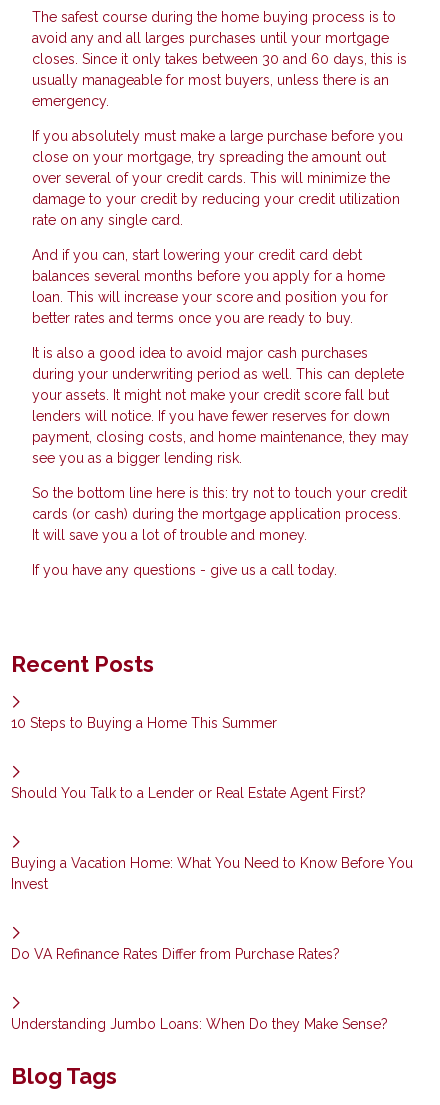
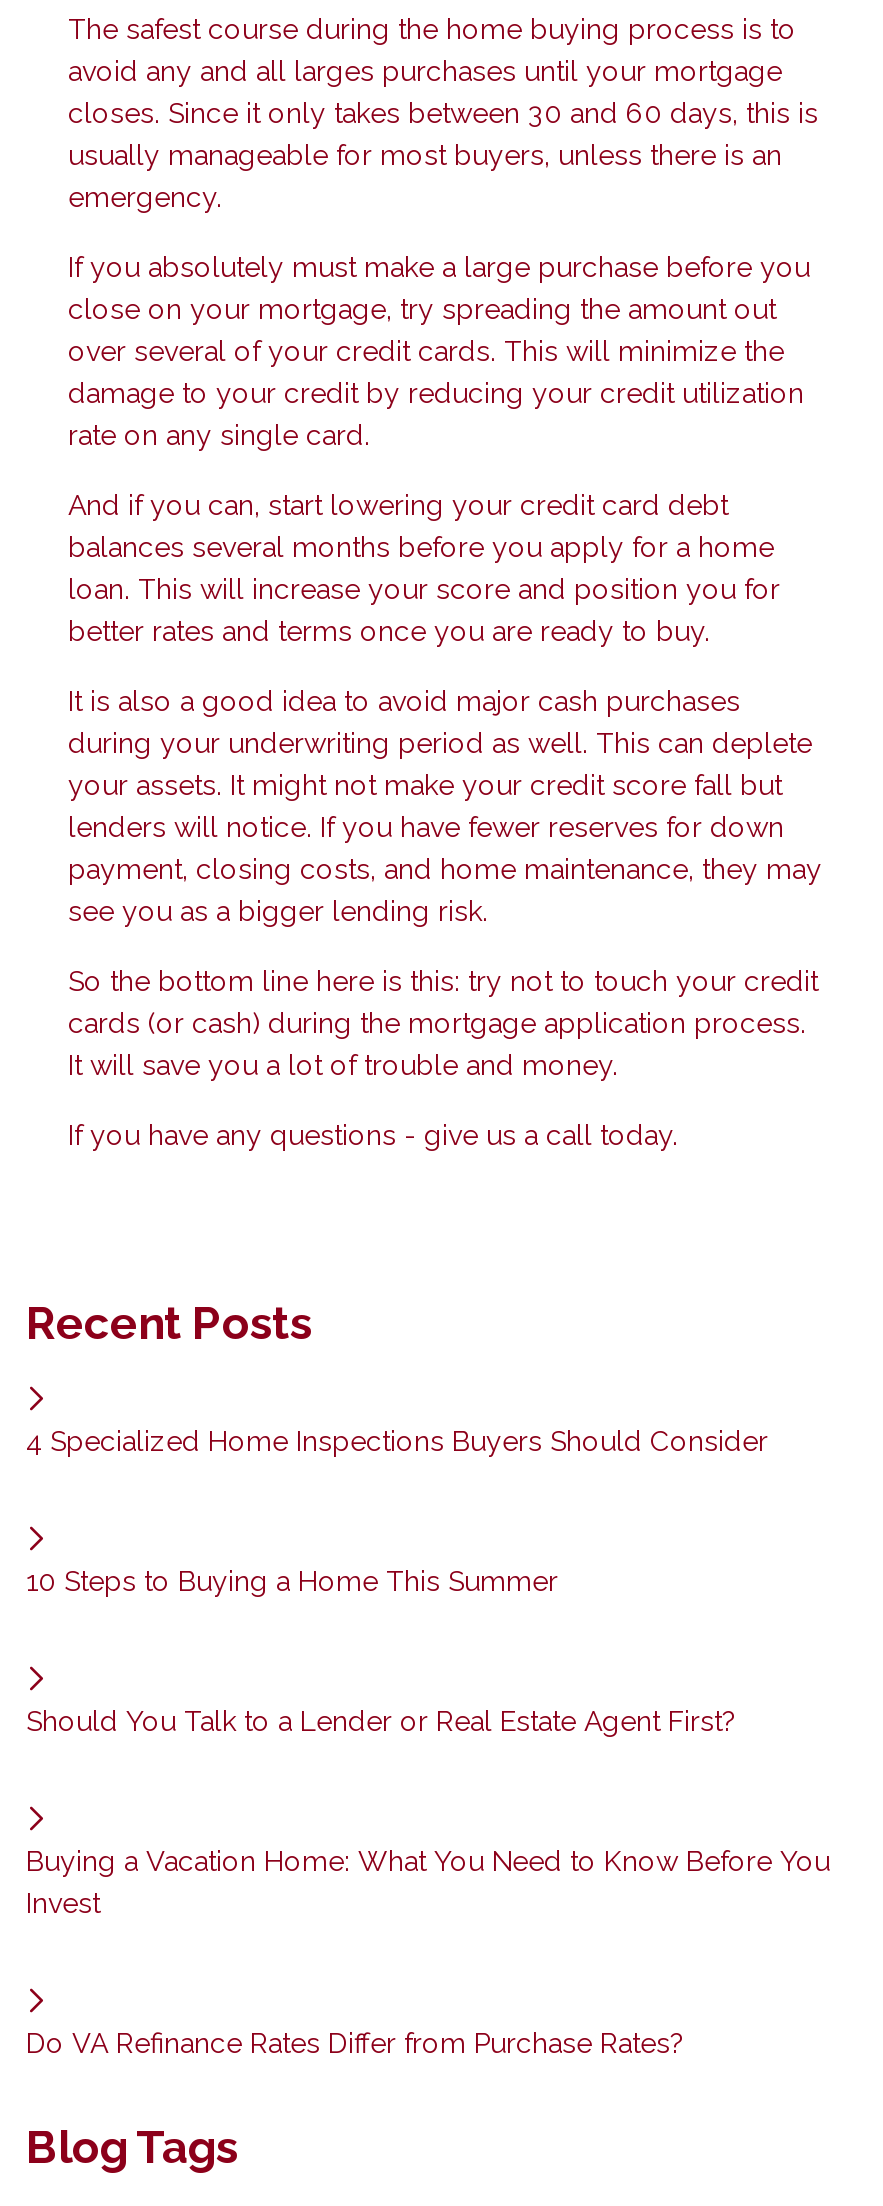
none -> [26,1425,768,1457] 4 Specialized Home Inspections Buyers Should Consider
moved [11,715,413,962] -> [26,1565,830,2059]: 10 Steps to Buying a Home This Summer | Should You Talk to a Lender or Real Estate Agent First? | Buying a Vacation Home: What You Need to Know Before You | Invest | Do VA Refinance Rates Differ from Purchase Rates?
[11,1016,388,1032] Understanding Jumbo Loans: When Do they Make Sense? -> none

